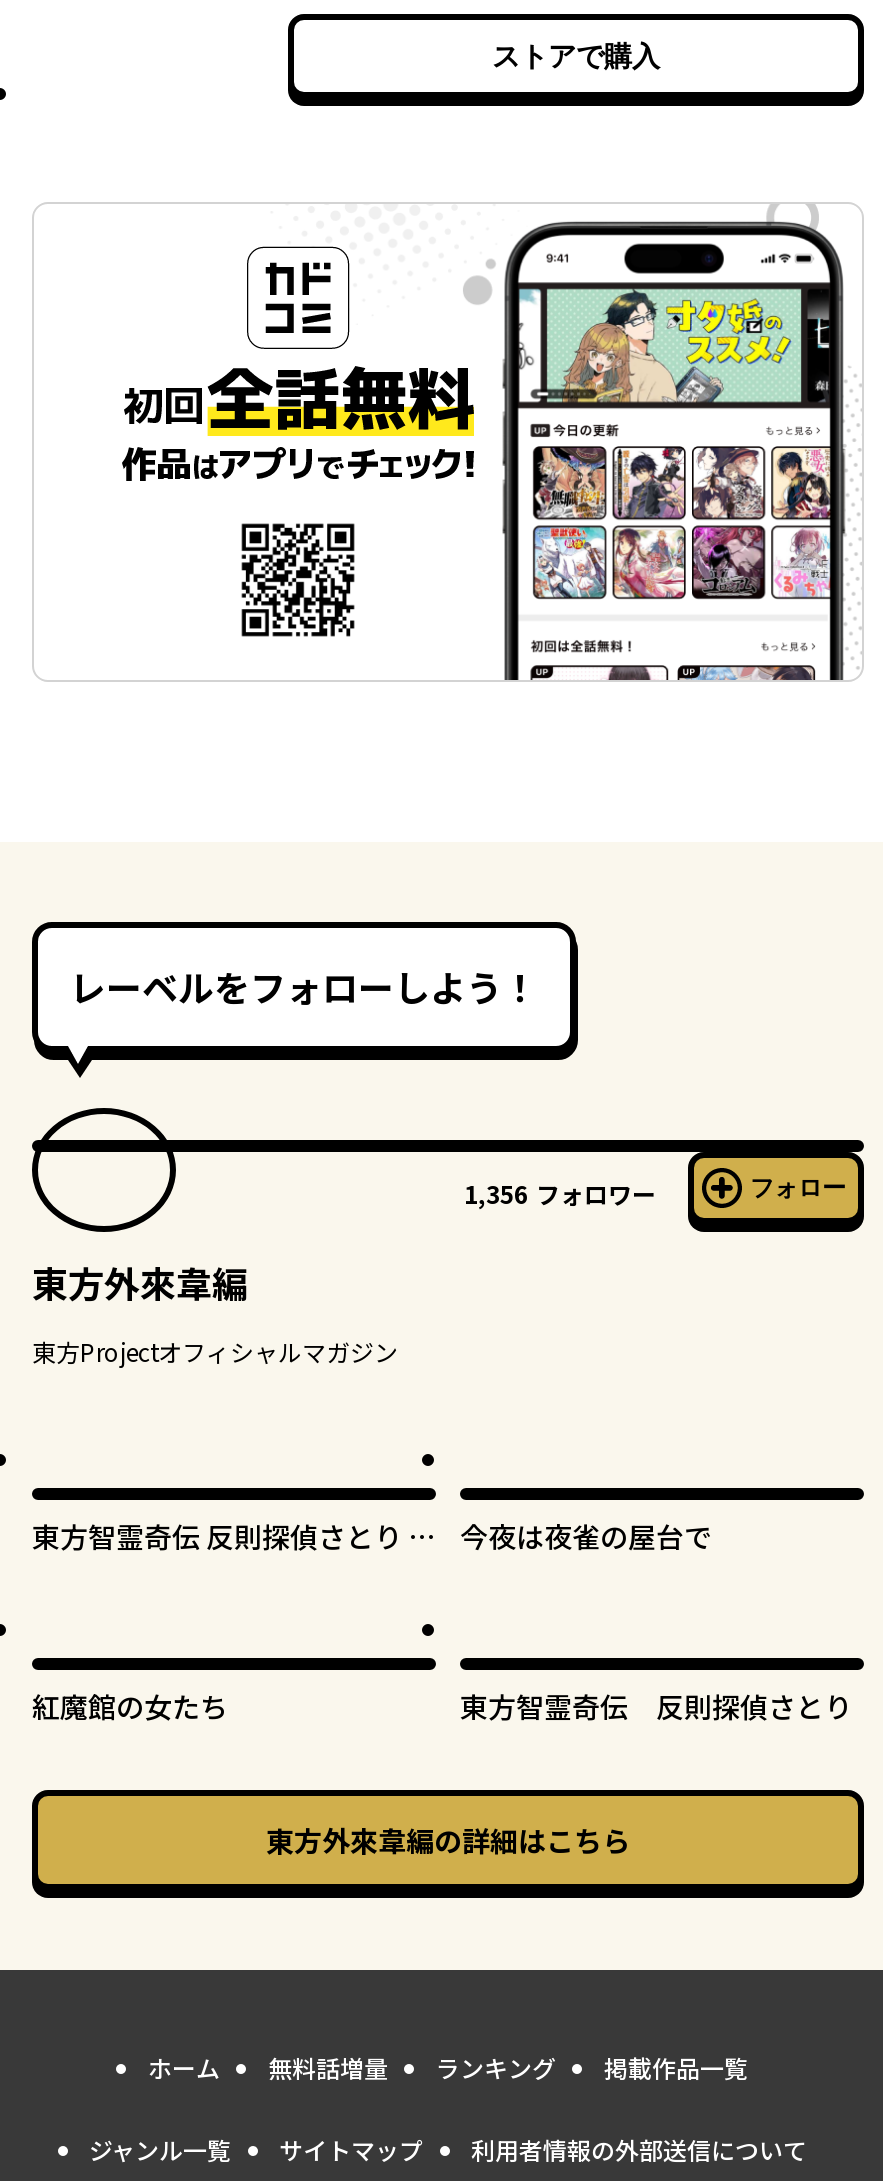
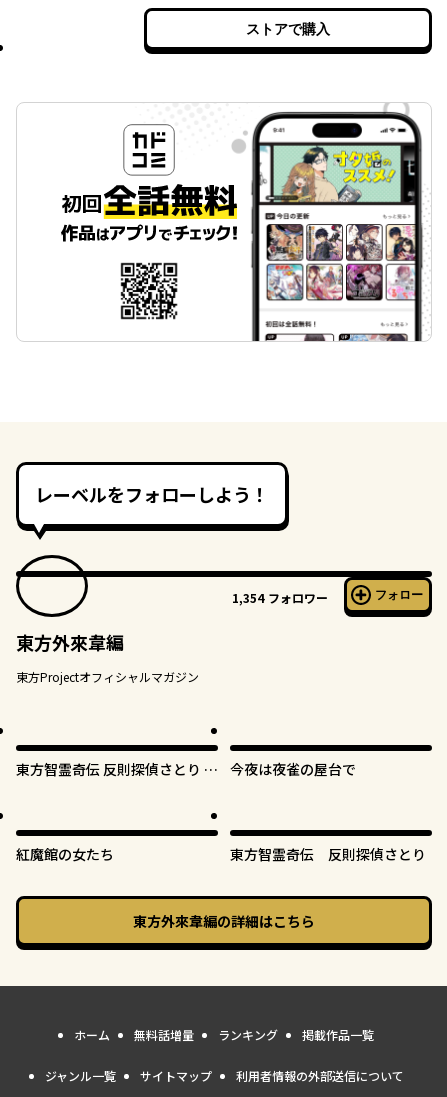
[464,1175,656,1209] 1,356 フォロワー -> [232,588,328,605] 1,354 フォロワー

